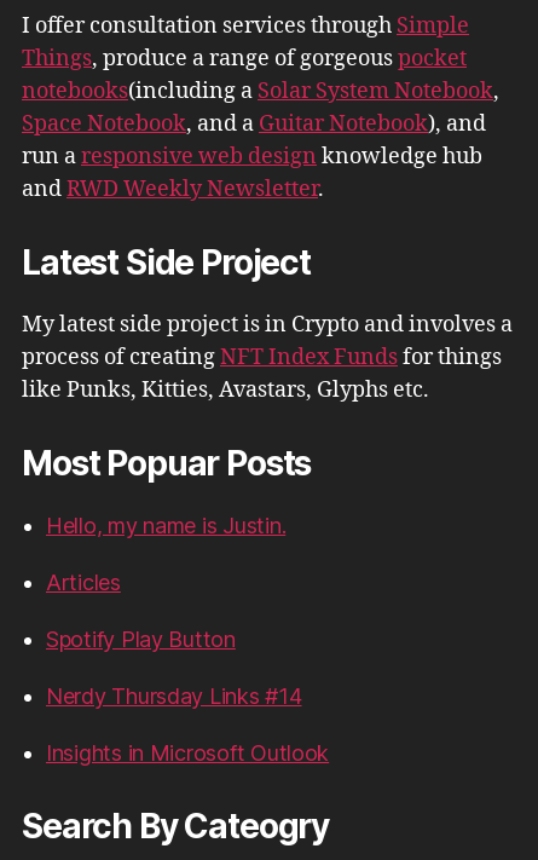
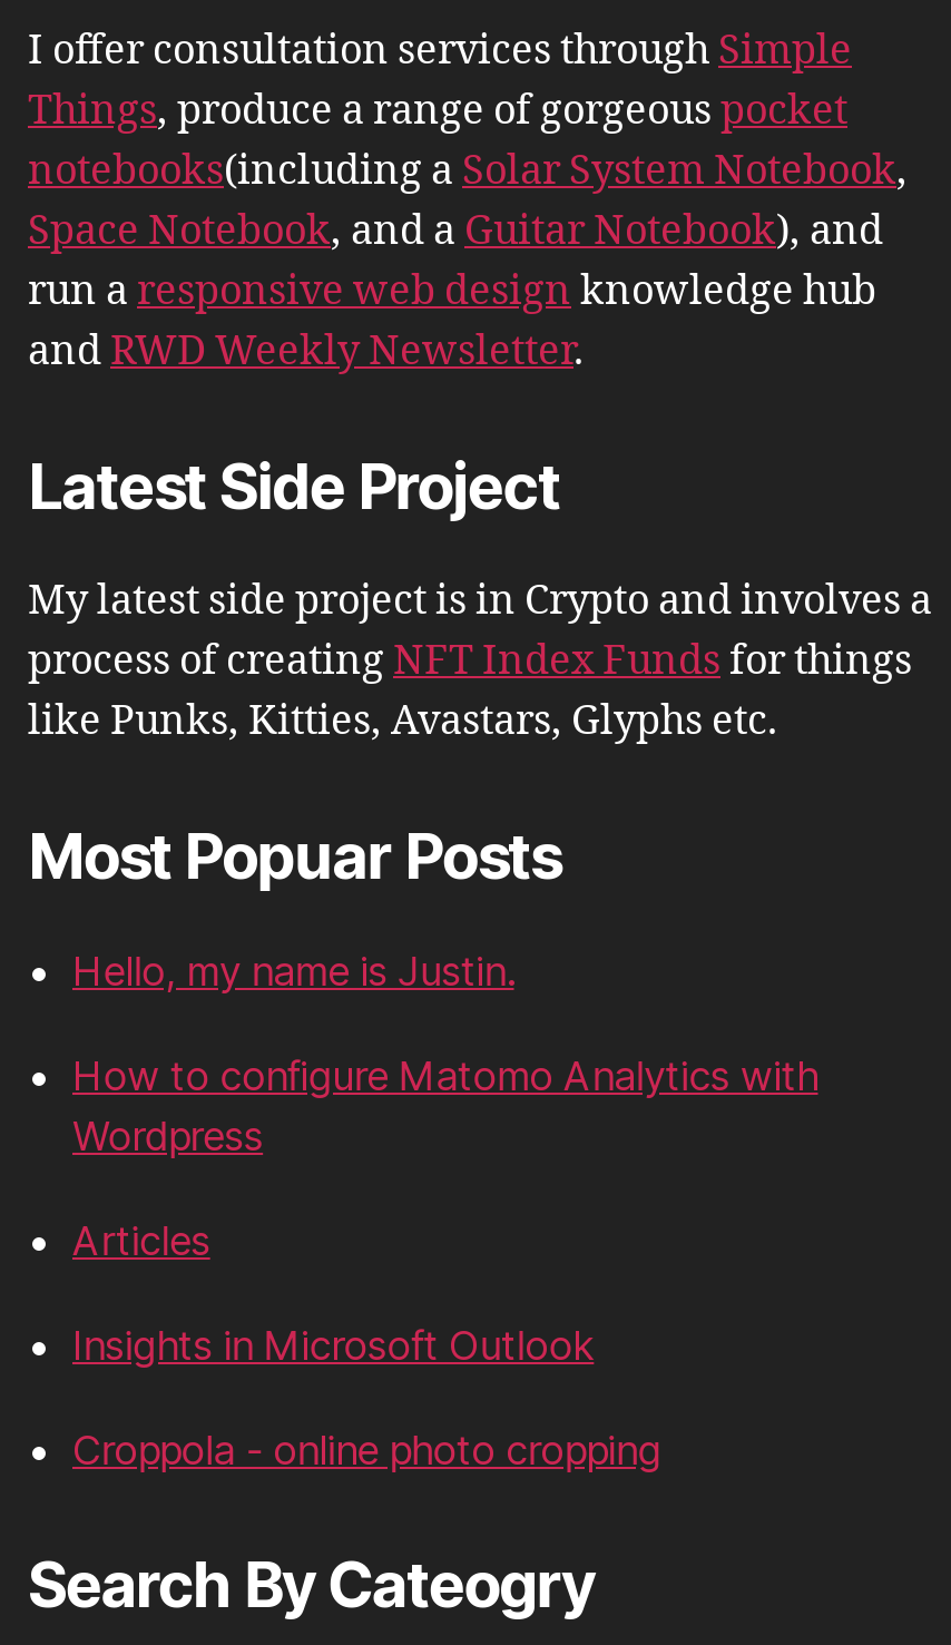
none -> [72,1052,818,1159] How to configure Matomo Analytics with | Wordpress
moved [46,570,121,596] -> [72,1217,210,1264]: Articles
[46,627,302,709] Spotify Play Button | Nerdy Thursday Links #14 -> none
moved [46,741,329,766] -> [72,1322,594,1369]: Insights in Microsoft Outlook
none -> [72,1426,661,1473] Croppola - online photo cropping

